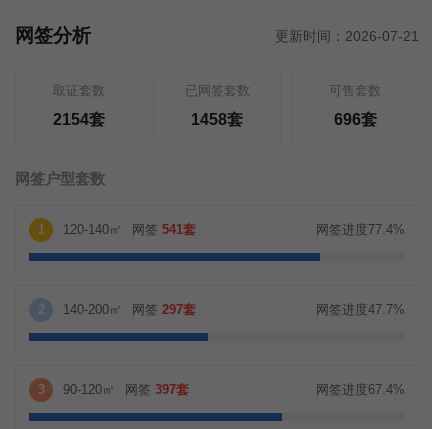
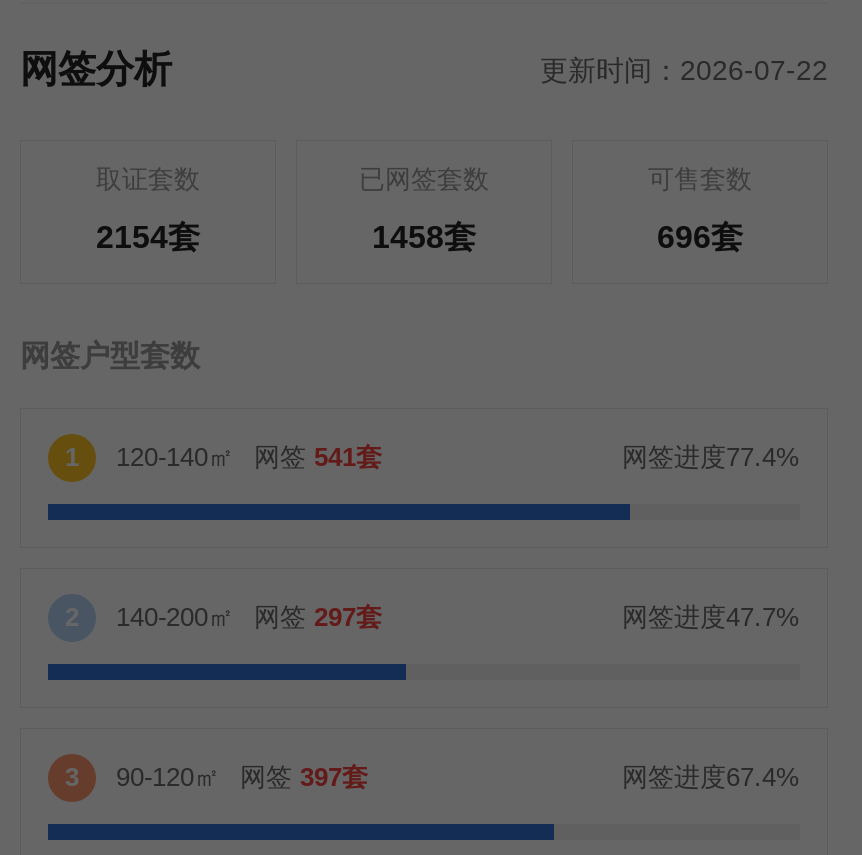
[275,28,419,44] 更新时间：2026-07-21 -> [540,54,828,86] 更新时间：2026-07-22

